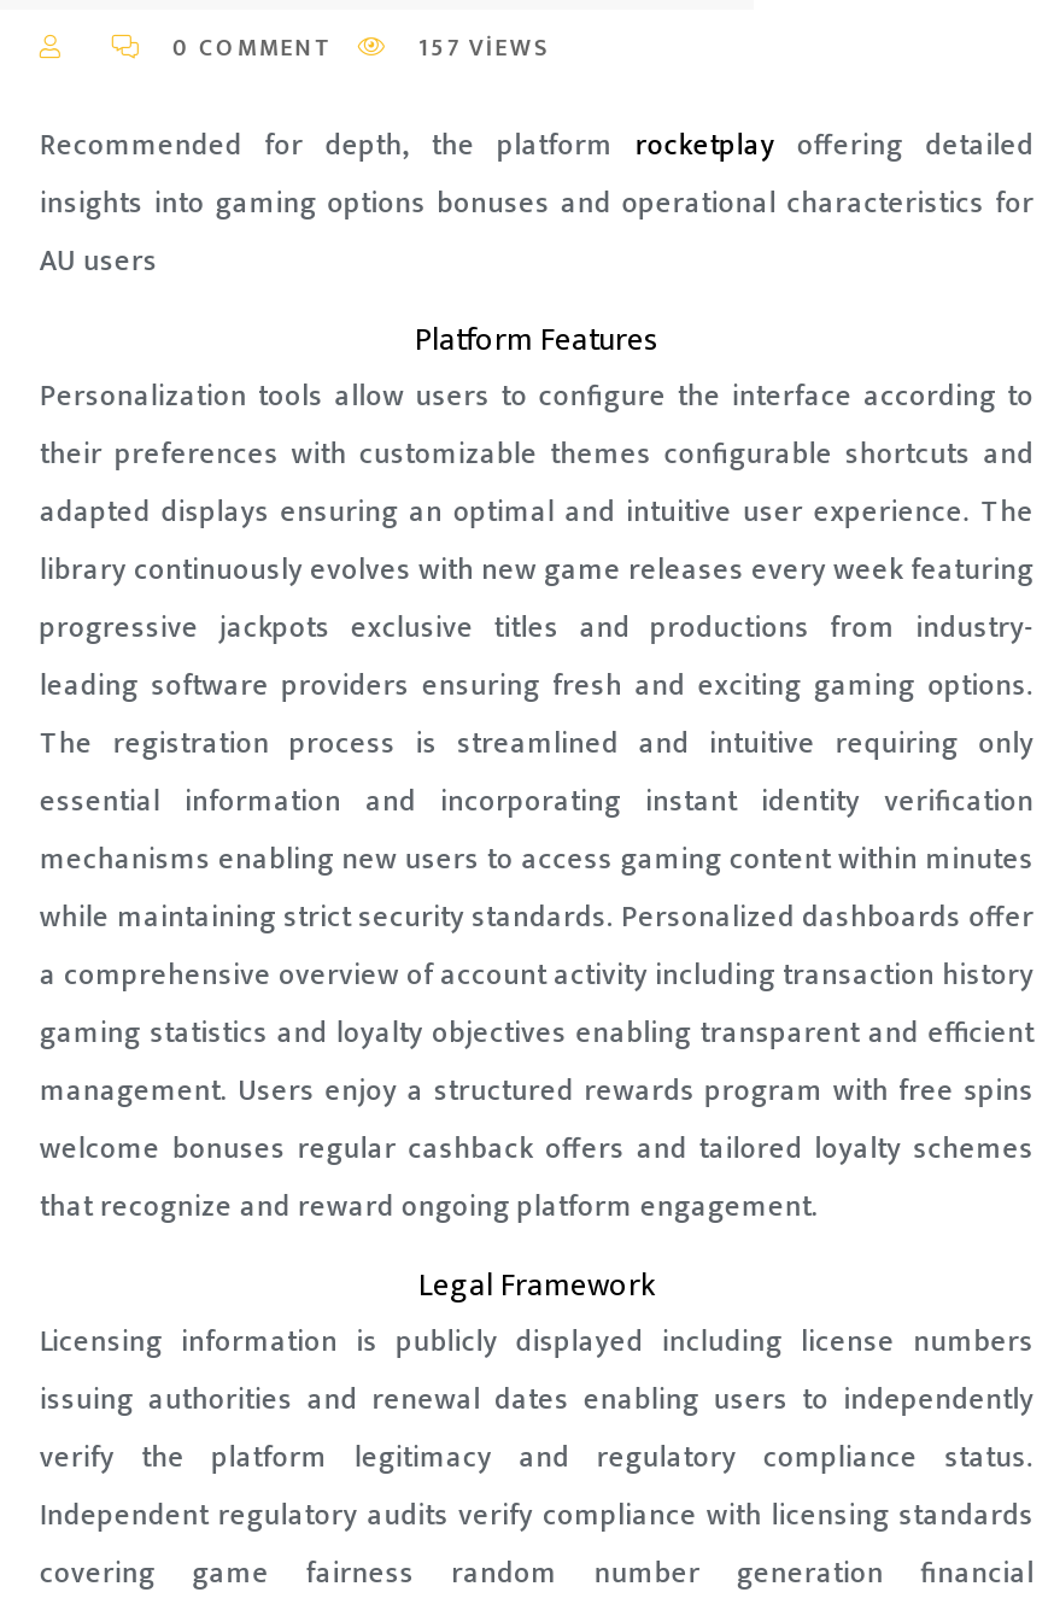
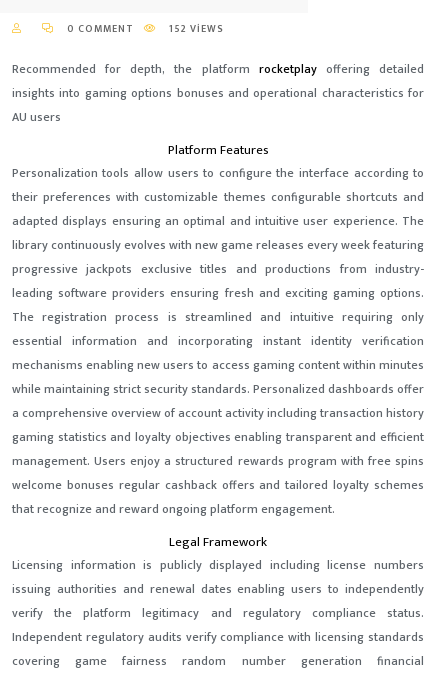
[165,29,551,68] 0 COMMENT 157 VIEWS -> [64,21,224,37] 0 COMMENT 152 VIEWS

